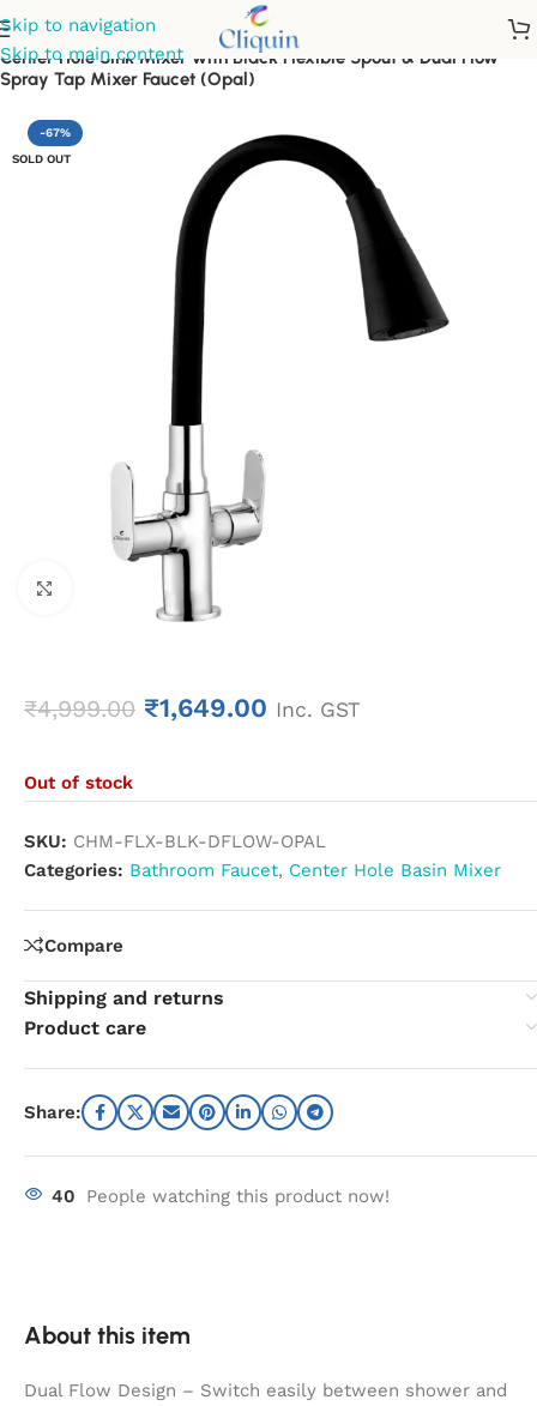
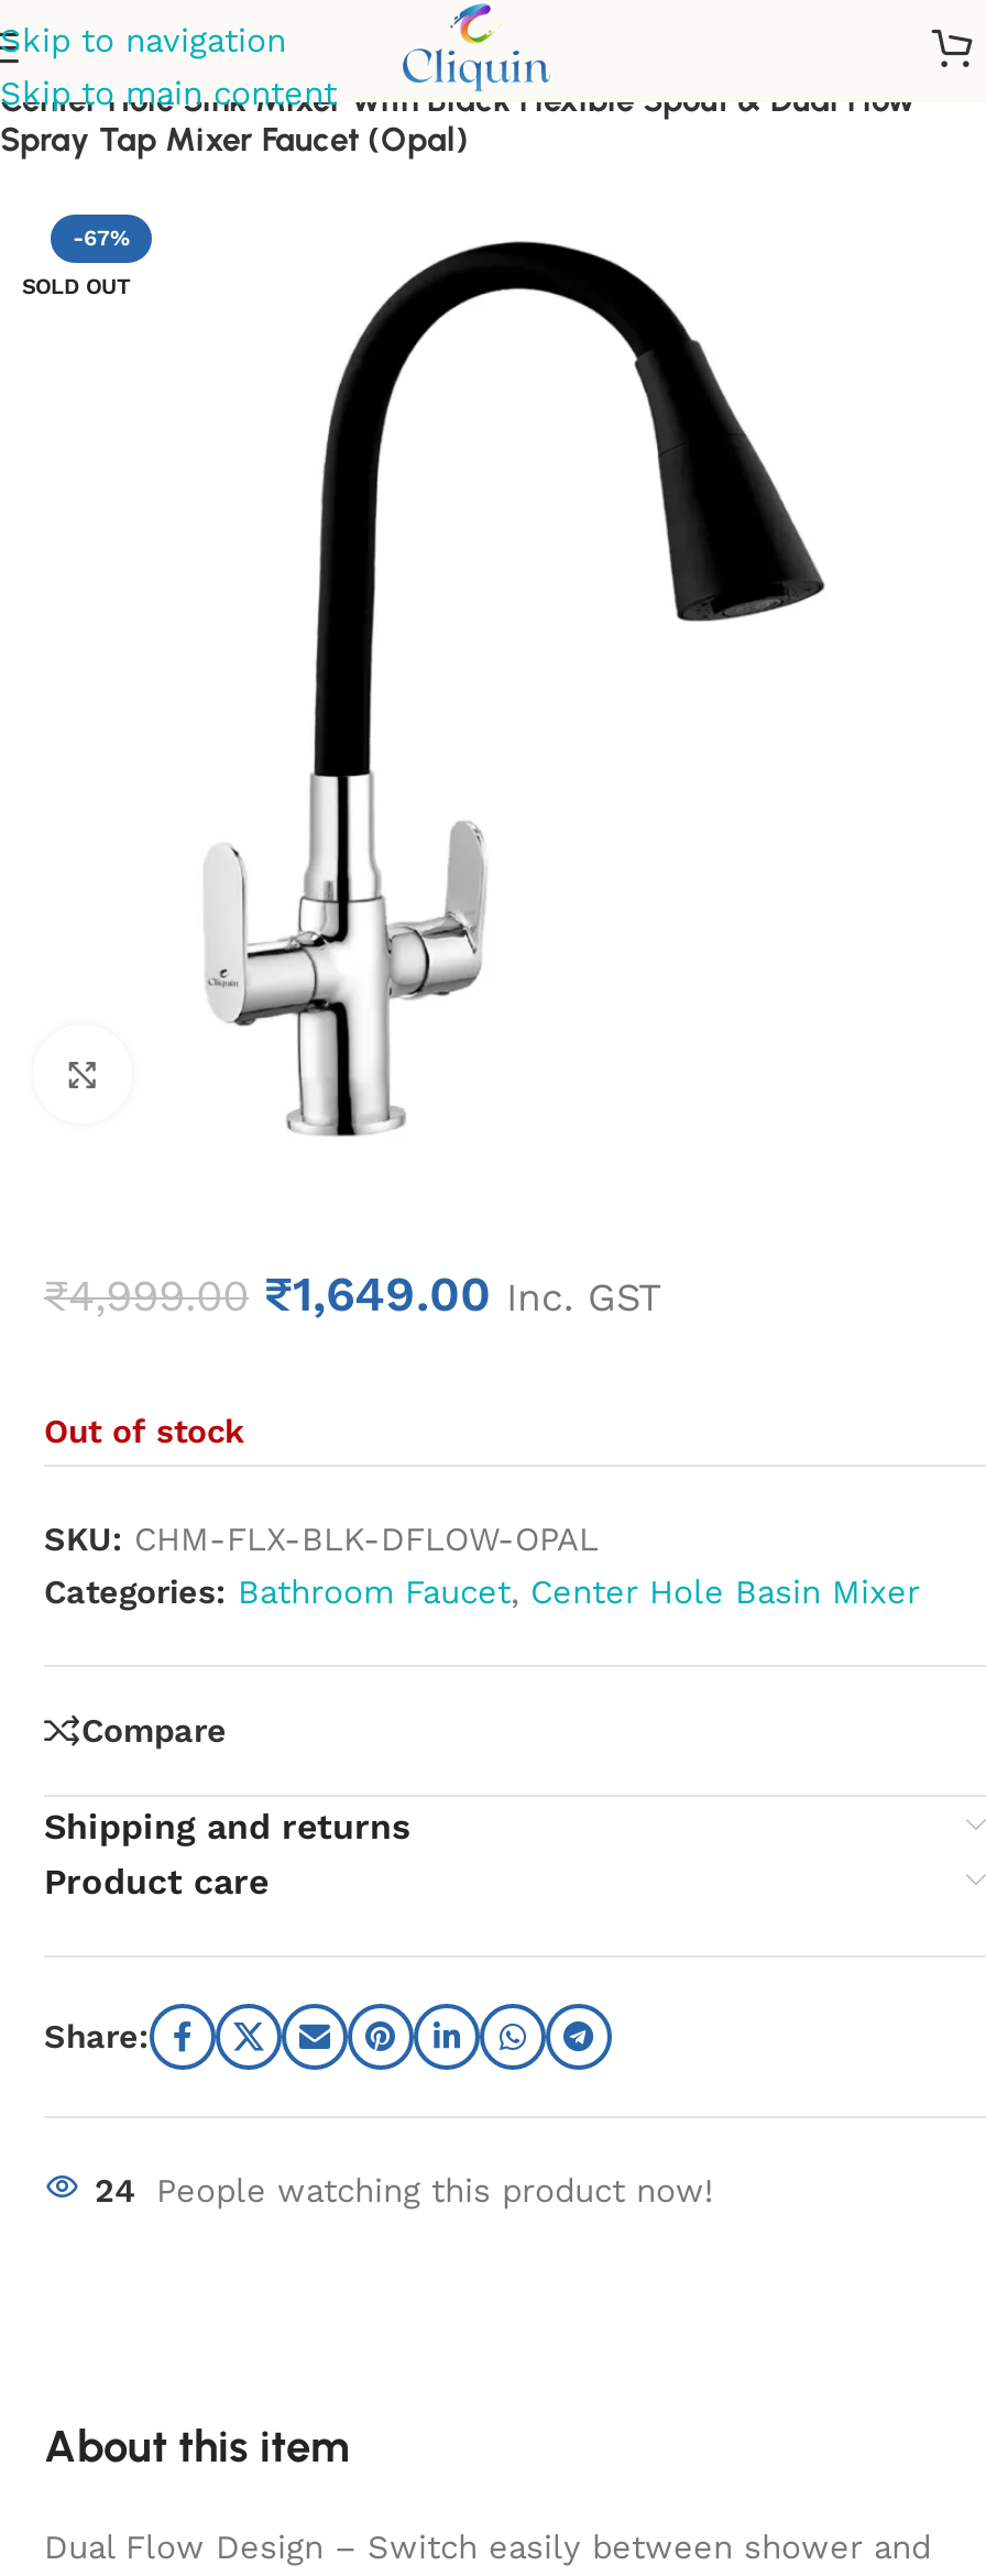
[52,1186,390,1207] 40 People watching this product now! -> [95,2171,713,2211] 24 People watching this product now!

